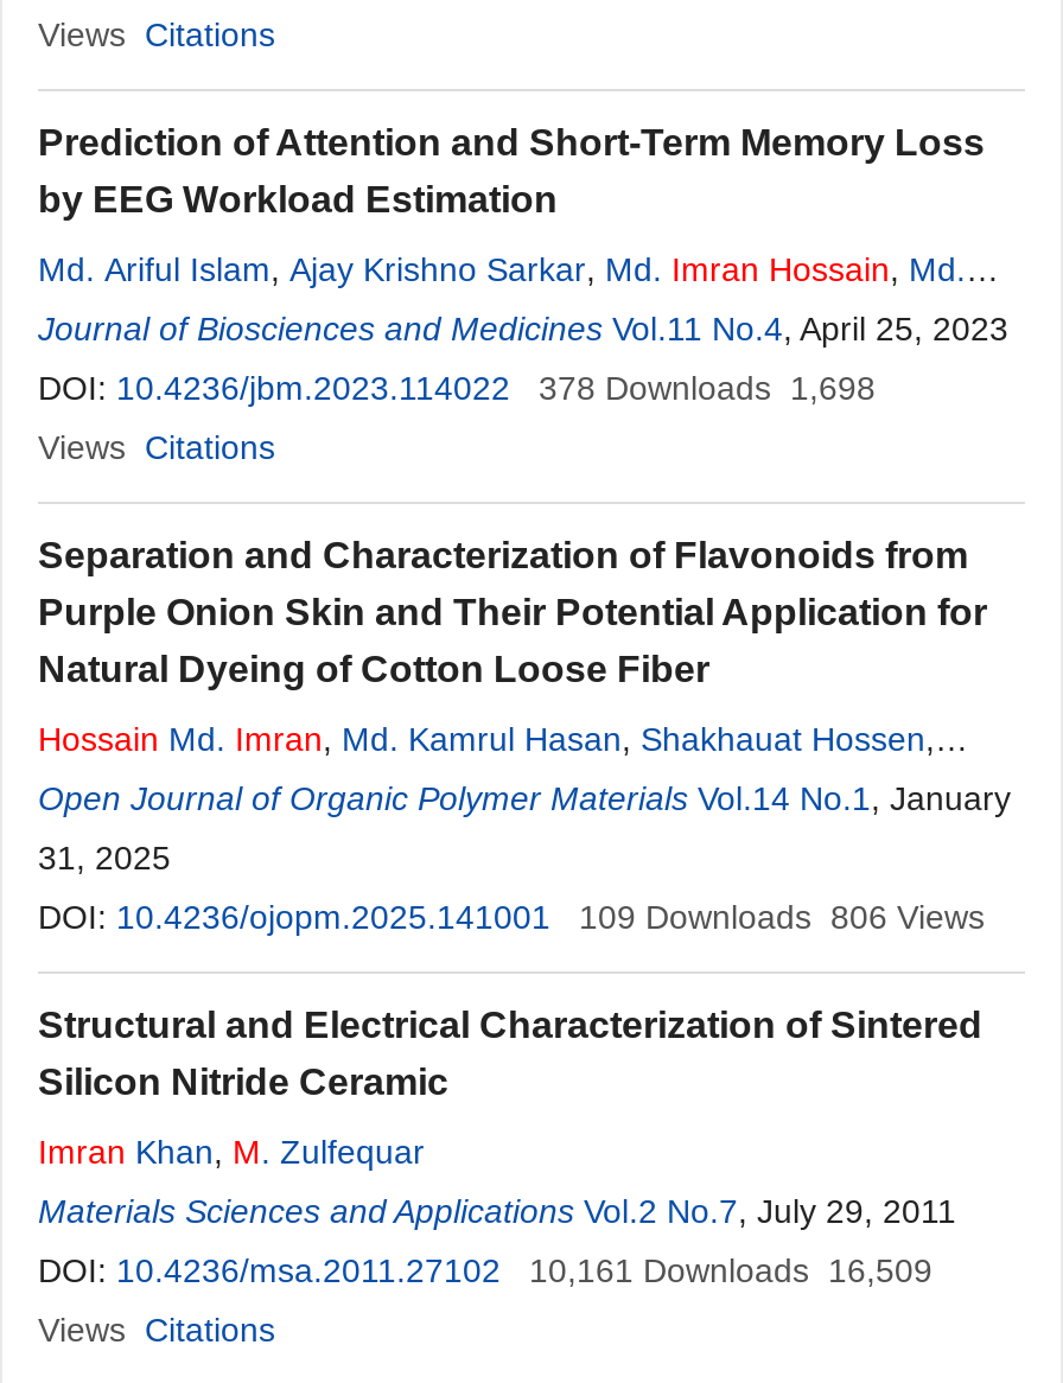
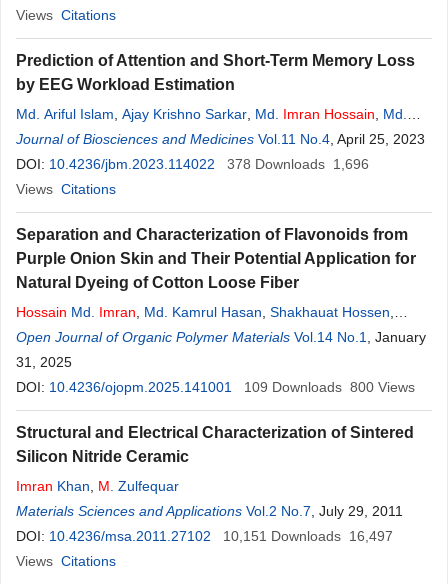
[38,369,876,407] DOI: 10.4236/jbm.2023.114022 378 Downloads 1,698 -> [16,156,369,172] DOI: 10.4236/jbm.2023.114022 378 Downloads 1,696
[579,898,985,936] 109 Downloads 806 Views -> [244,379,415,395] 109 Downloads 800 Views
[38,1251,932,1289] DOI: 10.4236/msa.2011.27102 10,161 Downloads 16,509 -> [16,528,393,544] DOI: 10.4236/msa.2011.27102 10,151 Downloads 16,497

